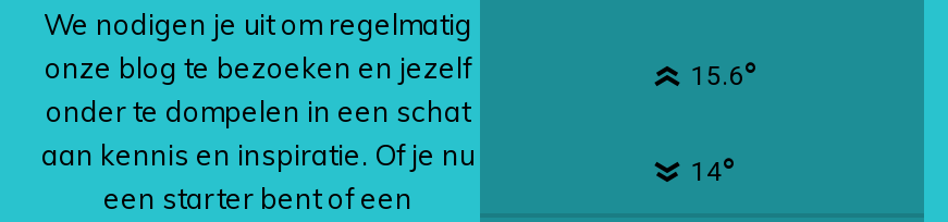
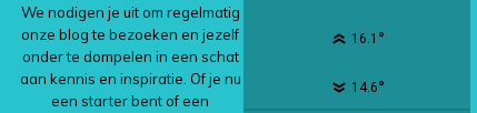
[691,55,756,101] 15.6° -> [351,28,385,51] 16.1°
[691,151,735,197] 14° -> [351,77,385,100] 14.6°

